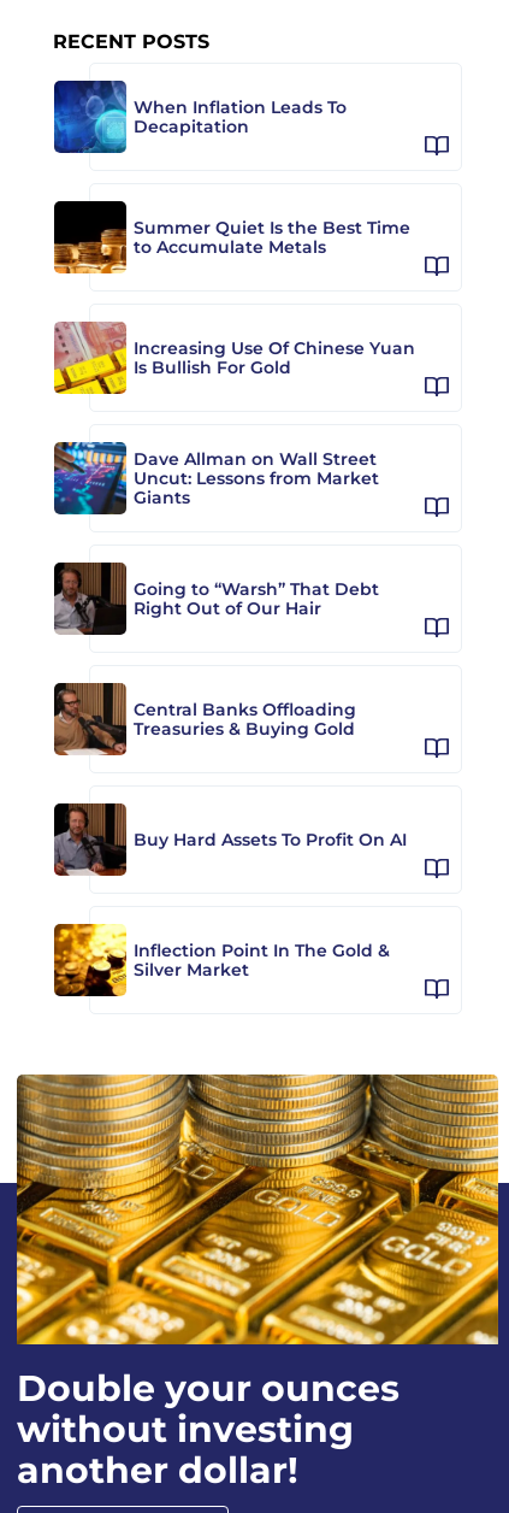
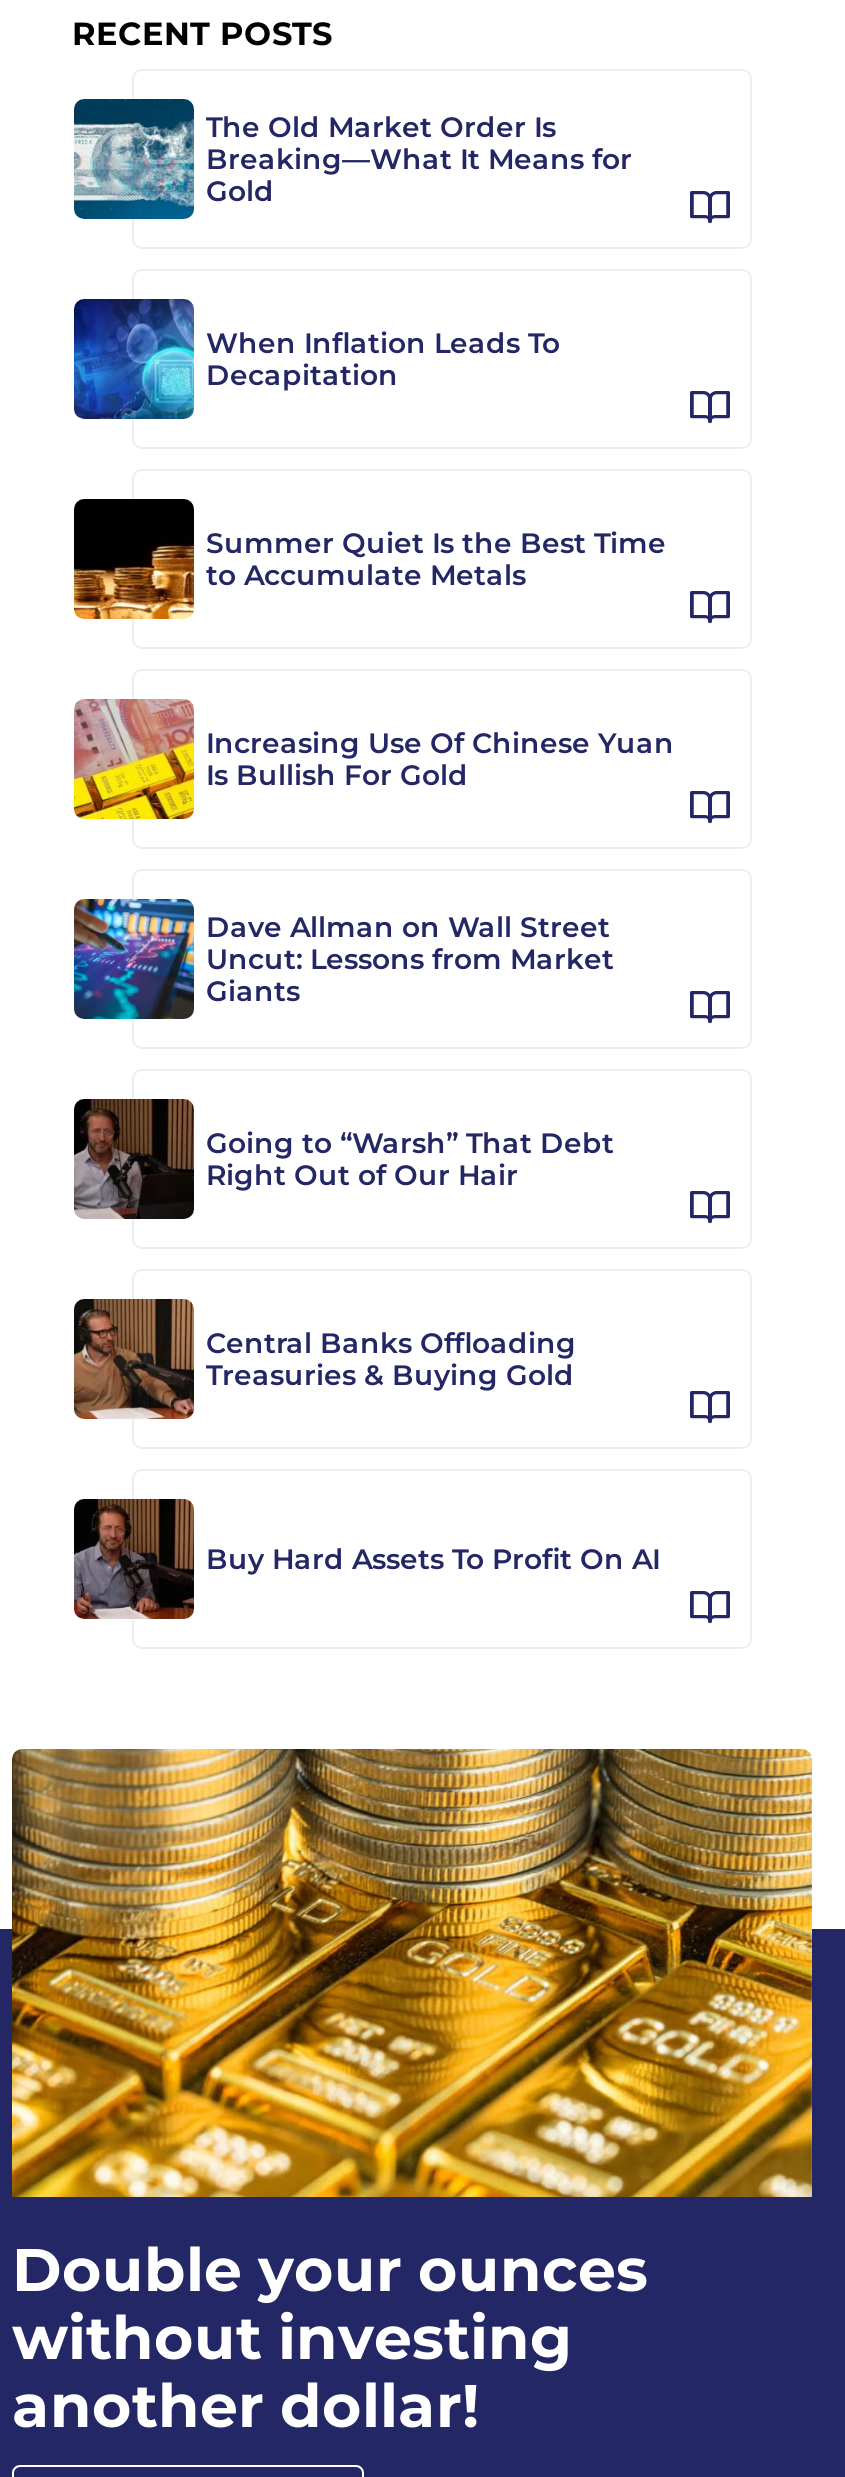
none -> [74,101,632,219] [image] | The Old Market Order Is | Breaking—What It Means for | Gold
moved [53,77,415,850] -> [72,293,674,1576]: [image] | When Inflation Leads To | Decapitation | ... | Treasuries & Buying Gold | Buy Hard Assets To Profit On AI
[53,923,390,997] [image] | Inflection Point In The Gold & | Silver Market -> none

